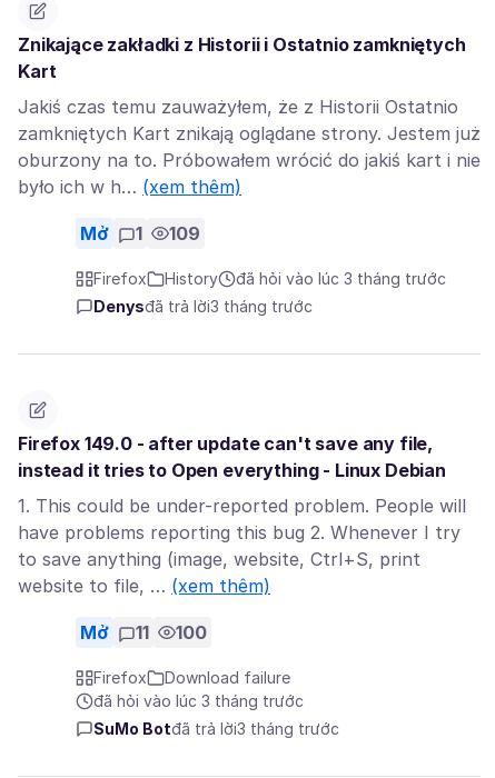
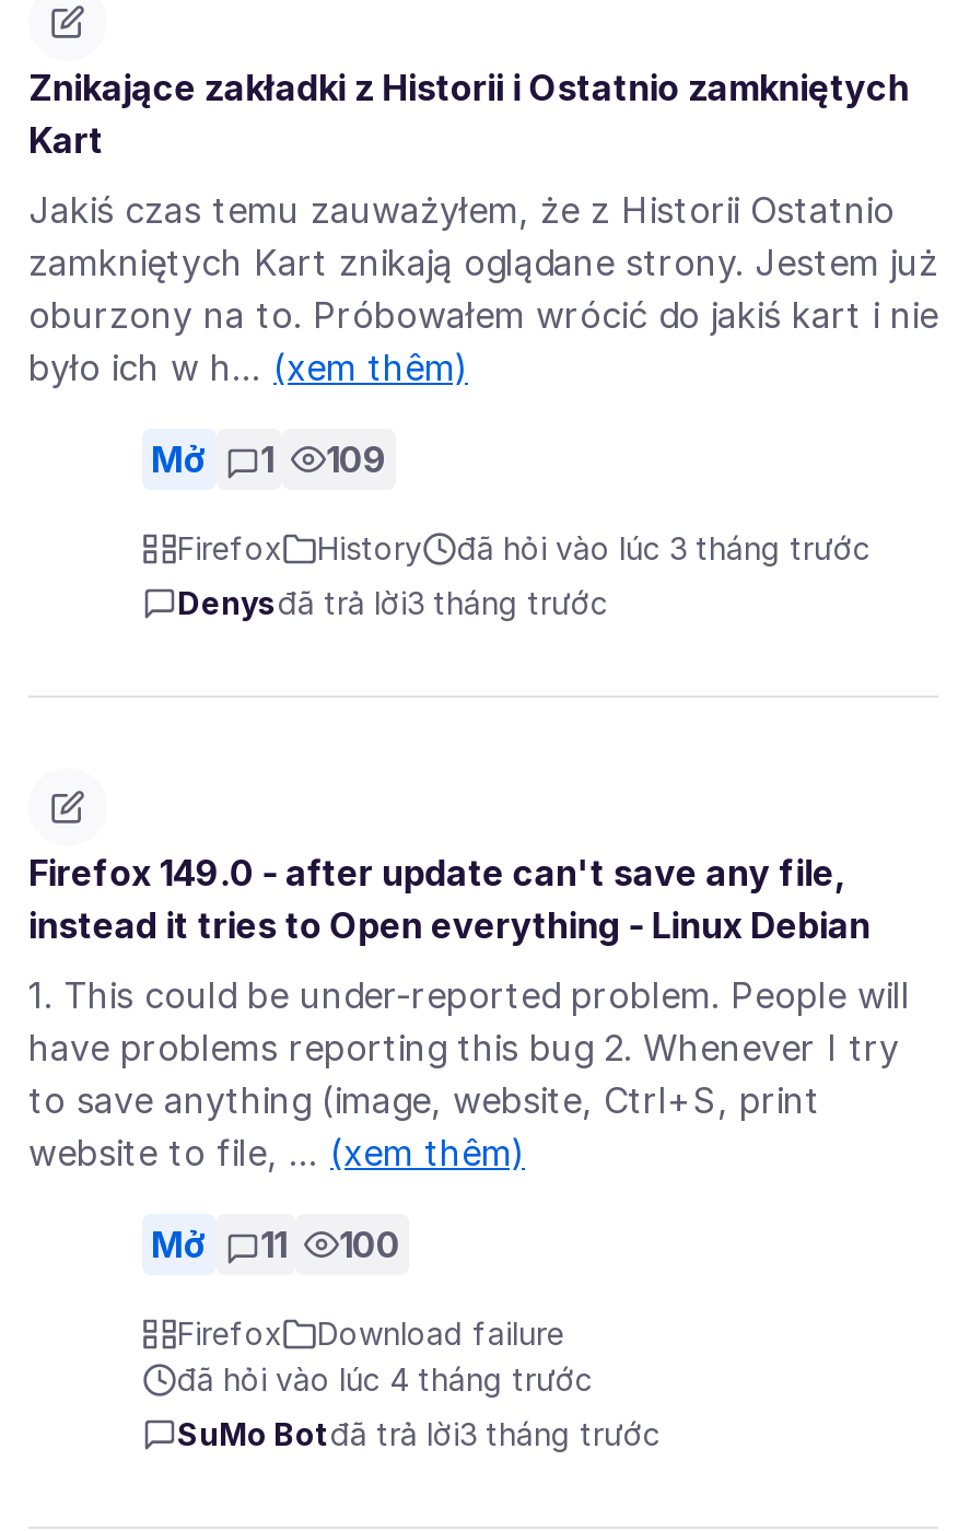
[93,692,304,711] đã hỏi vào lúc 3 tháng trước -> [177,1361,593,1399] đã hỏi vào lúc 4 tháng trước

